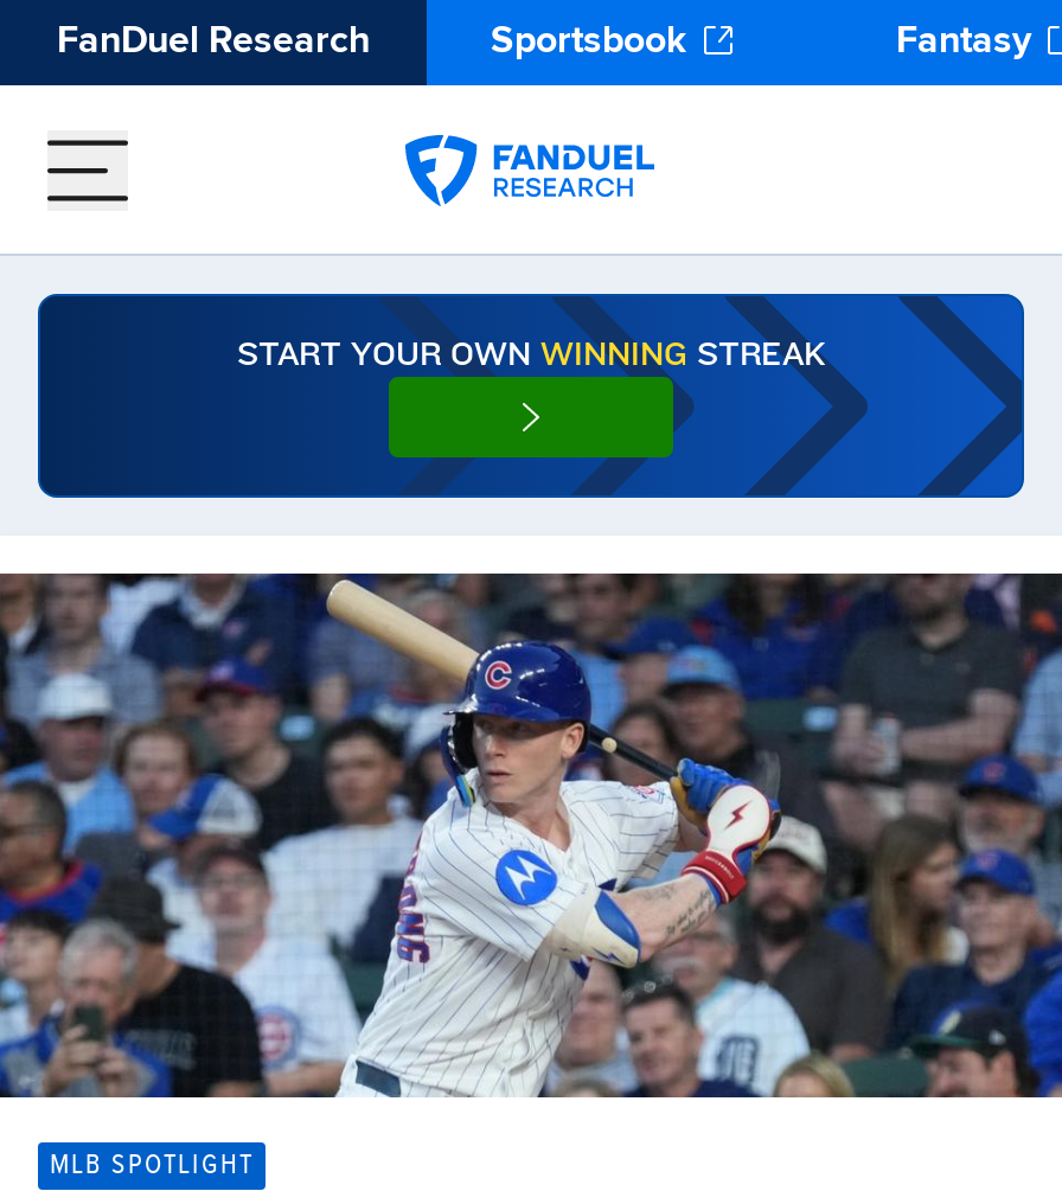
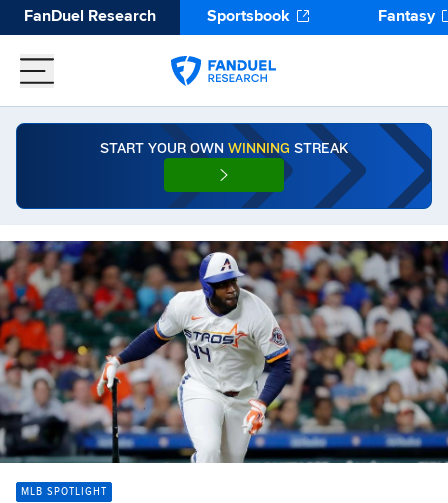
[7,571,1055,1100] [image] -> [3,240,445,464] [image]

